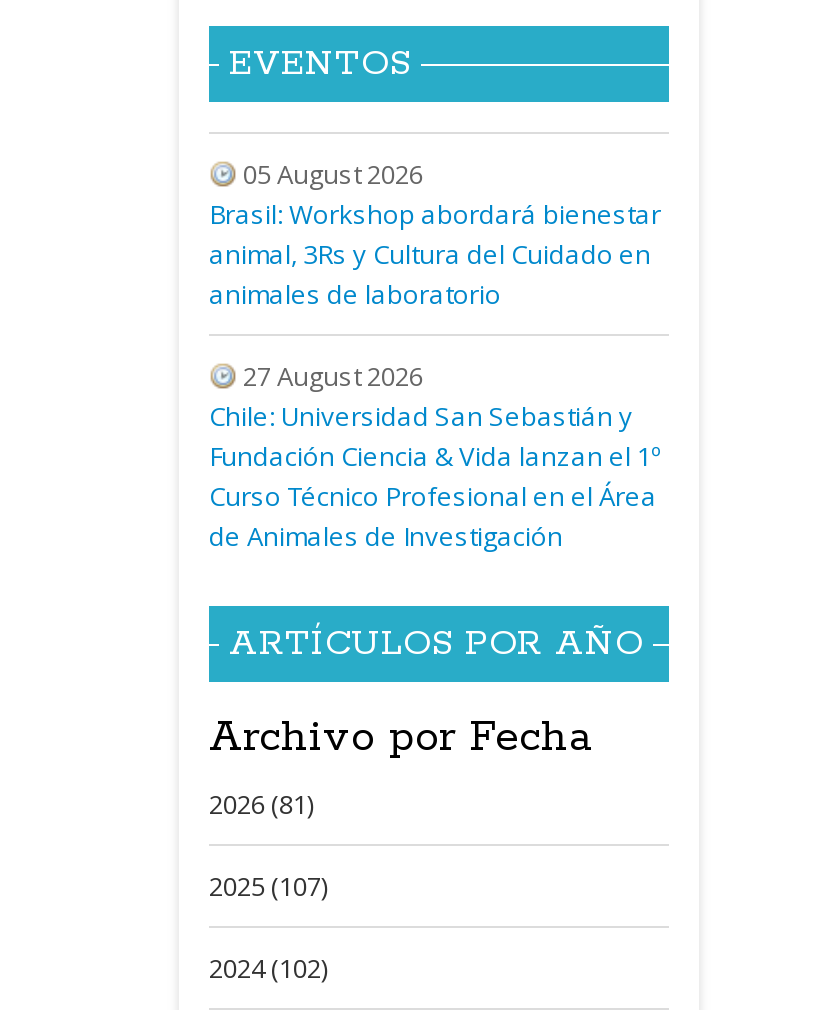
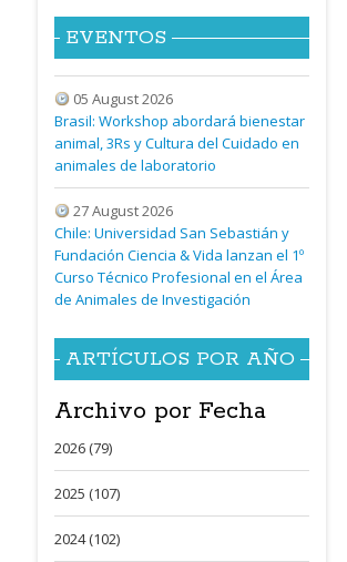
[209,786,313,822] 2026 (81) -> [54,438,112,458] 2026 (79)

